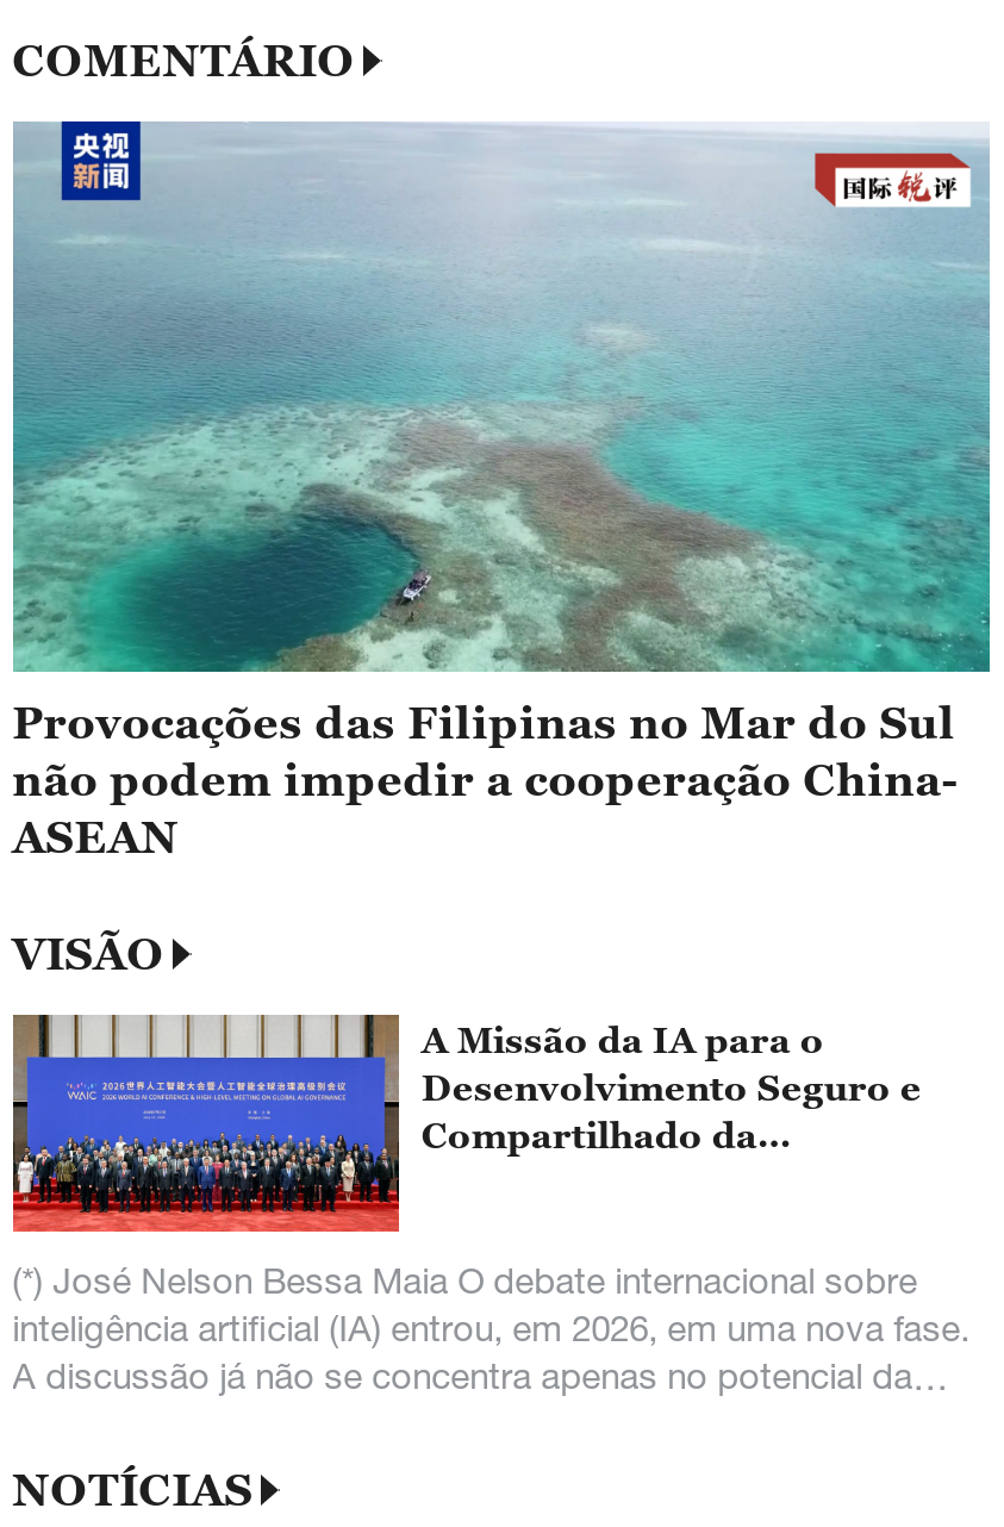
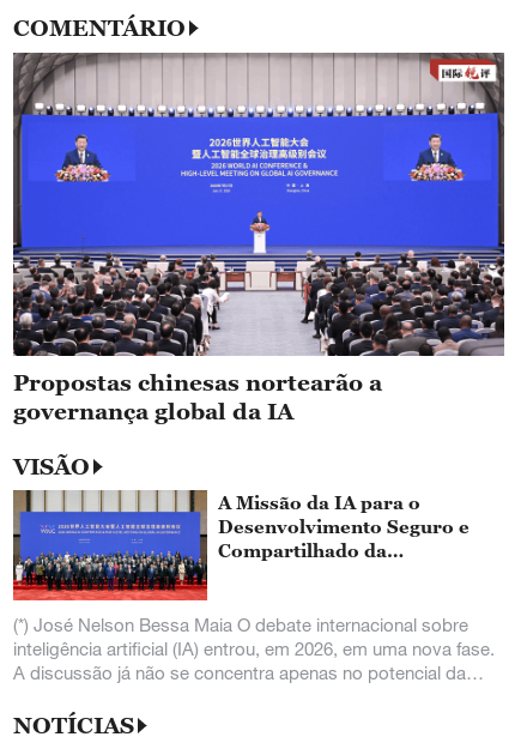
[11,119,992,862] [image] | Provocações das Filipinas no Mar do Sul | não podem impedir a cooperação China- | ASEAN -> [12,52,505,424] [image] | Propostas chinesas nortearão a | governança global da IA

